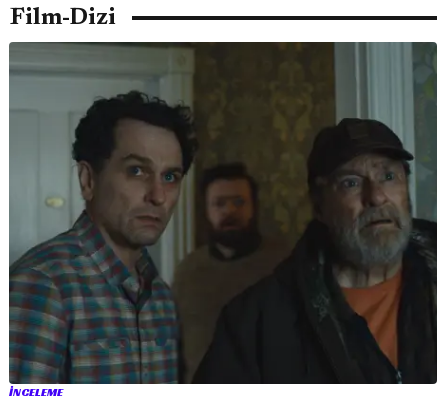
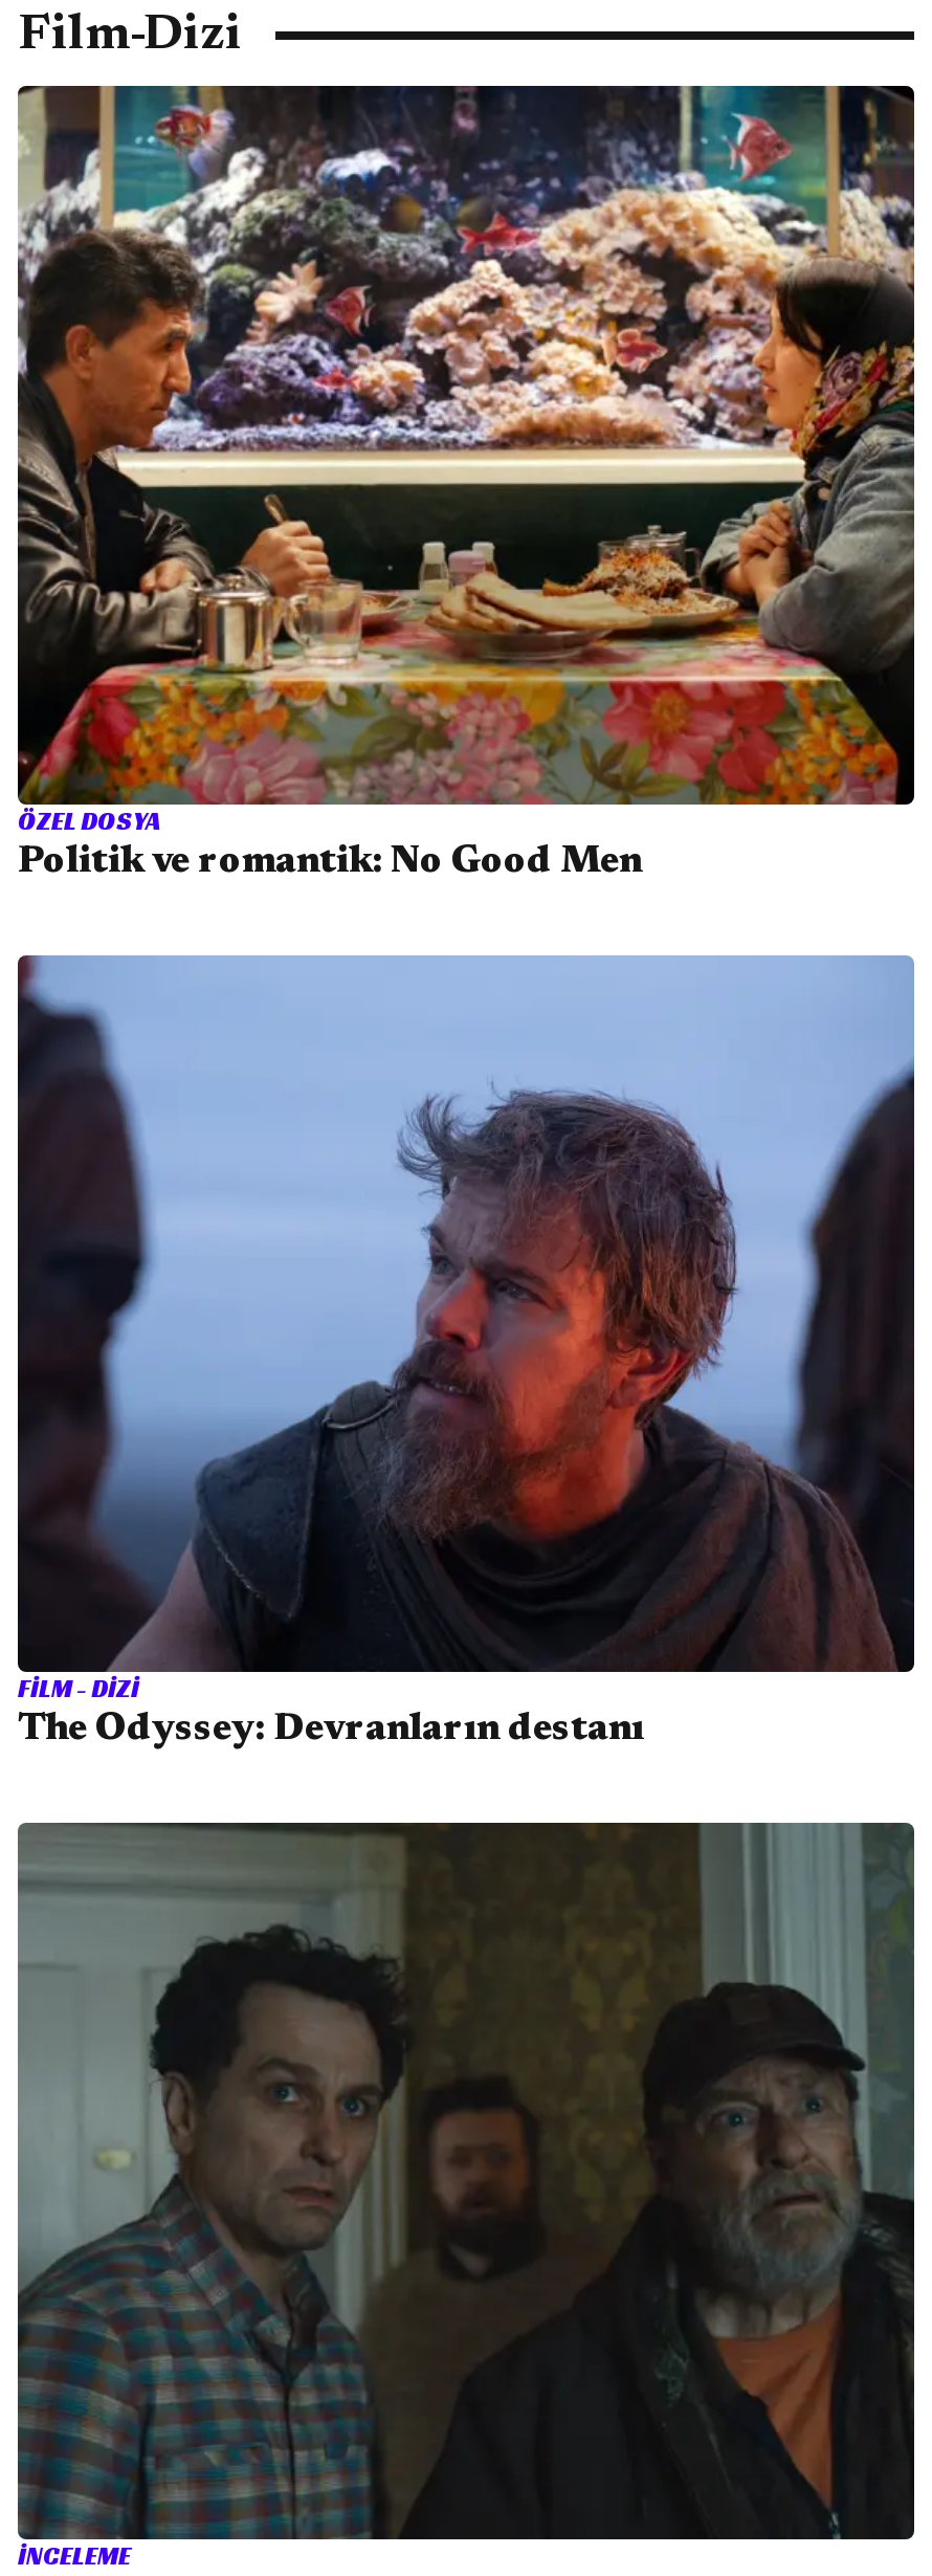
none -> [16,84,916,882] [image] | ÖZEL DOSYA | Politik ve romantik: No Good Men
none -> [16,953,916,1750] [image] | FILM - DIZI | The Odyssey: Devranların destanı

